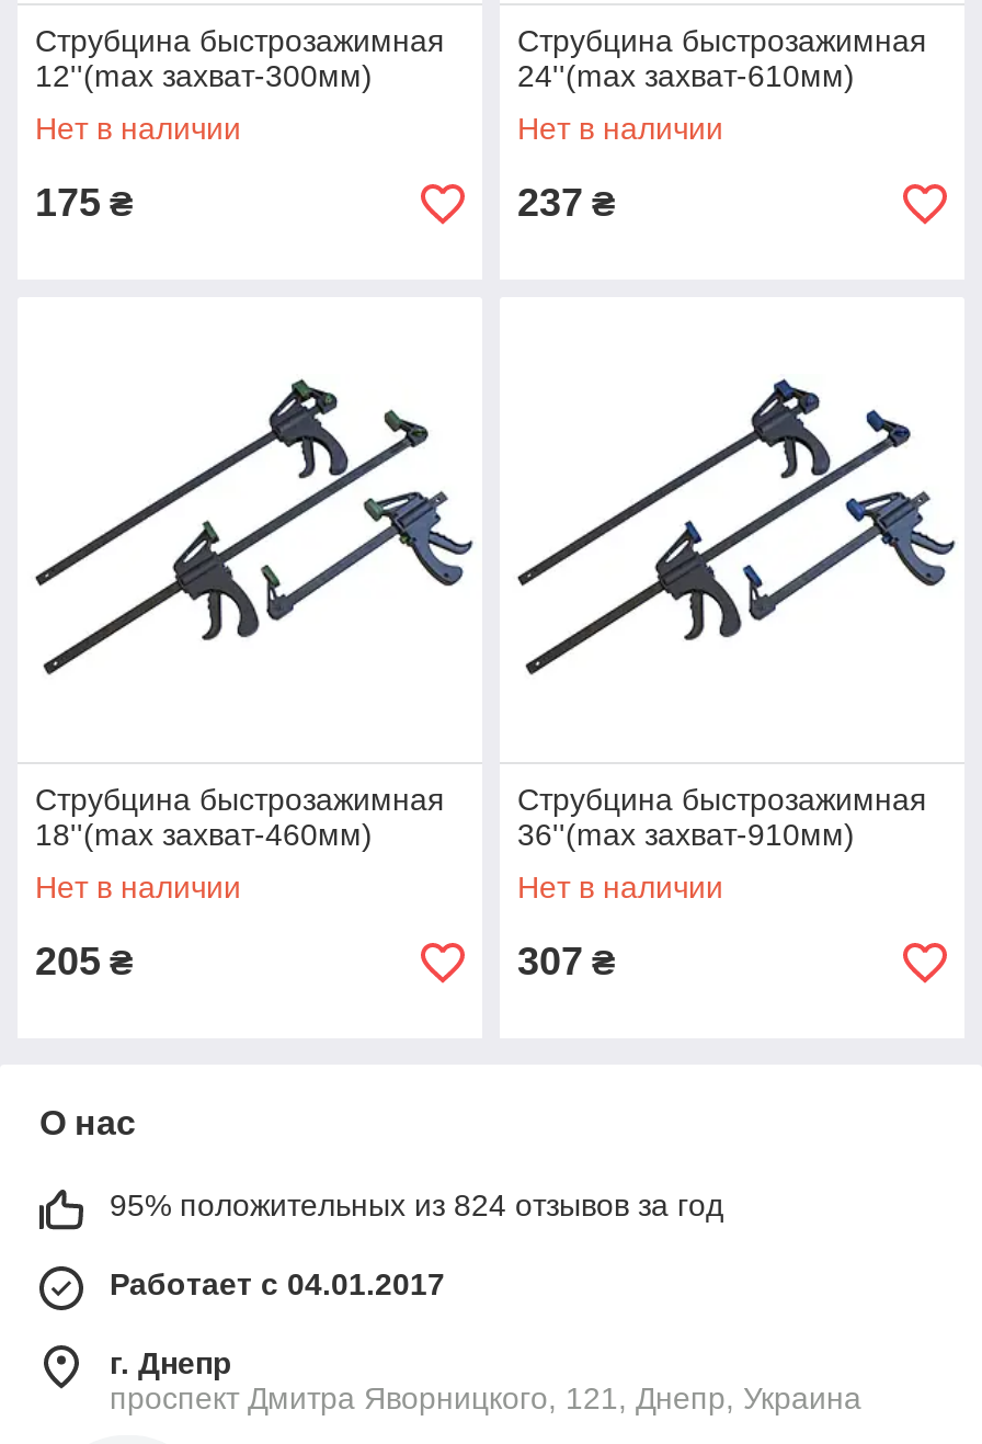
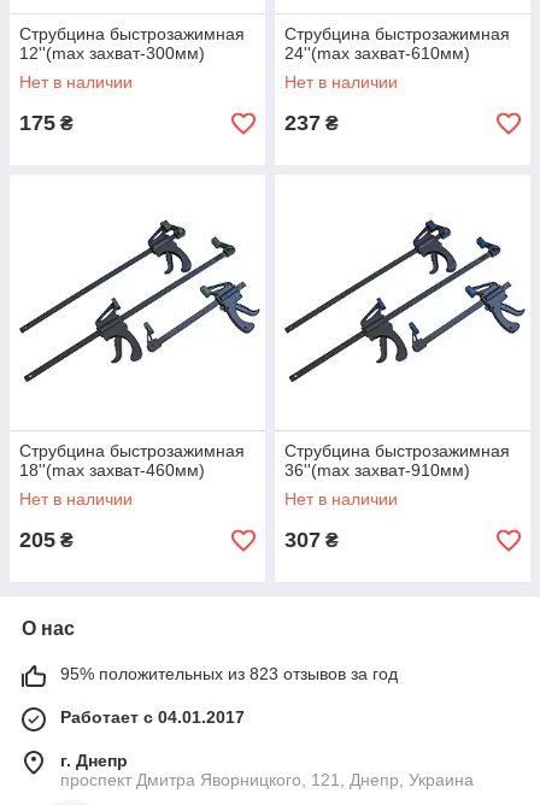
[110,1187,723,1223] 95% положительных из 824 отзывов за год -> [60,664,398,683] 95% положительных из 823 отзывов за год

